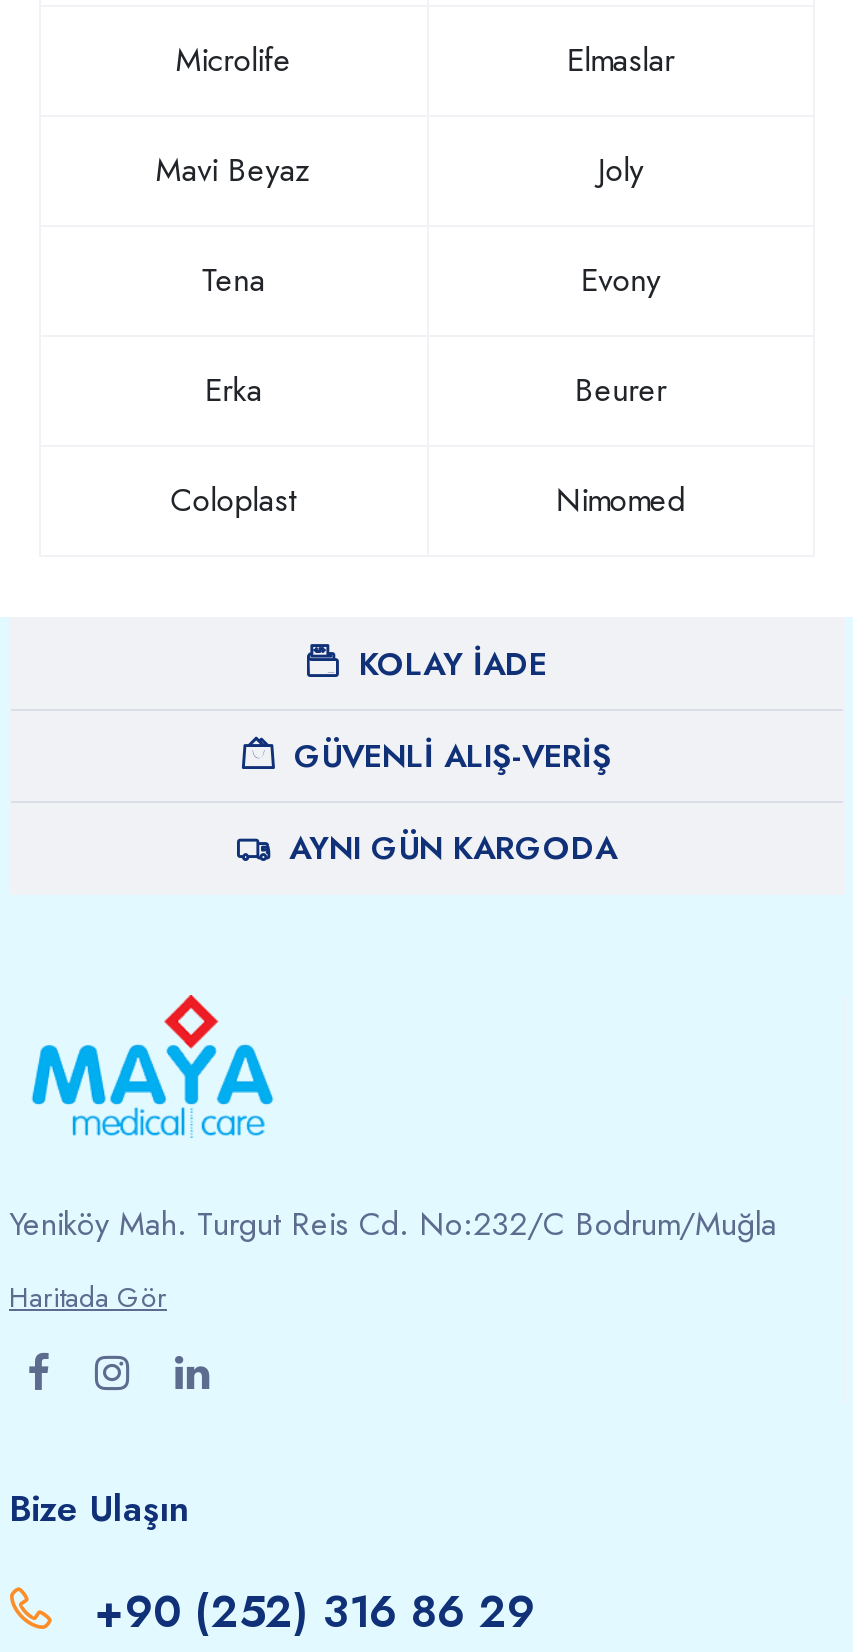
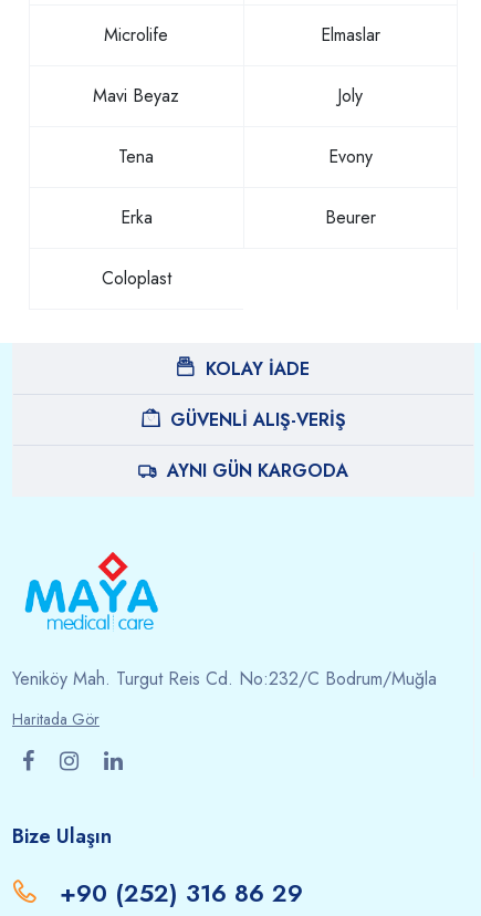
[555,477,685,523] Nimomed -> none

